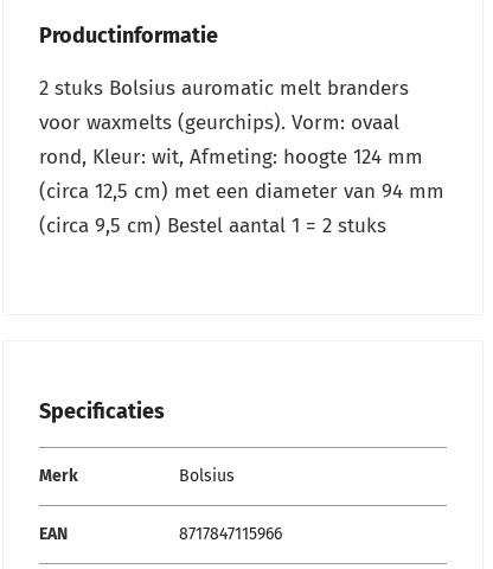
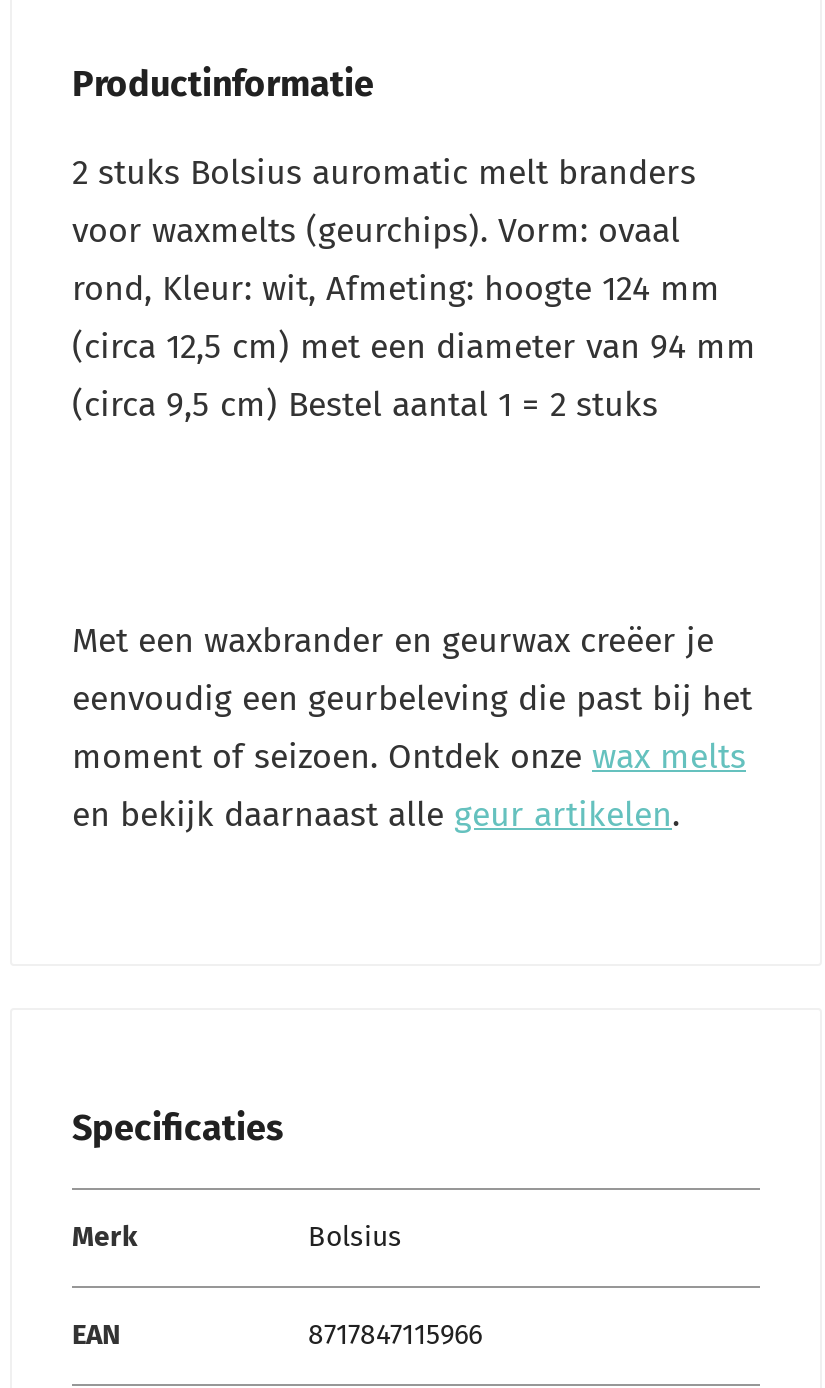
none -> [72,619,752,835] Met een waxbrander en geurwax creëer je | eenvoudig een geurbeleving die past bij het | moment of seizoen. Ontdek onze wax melts | en bekijk daarnaast alle geur artikelen.

